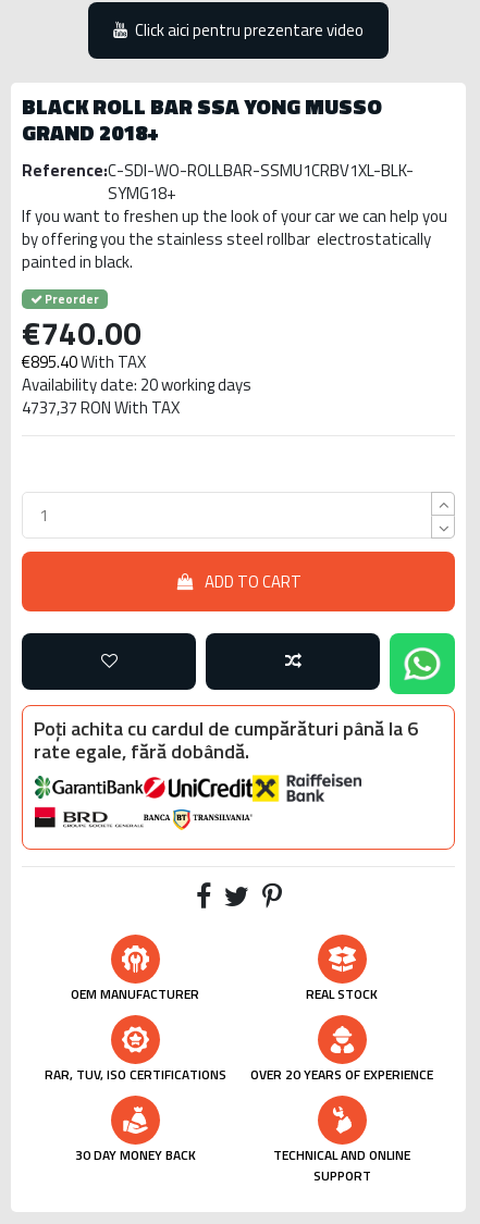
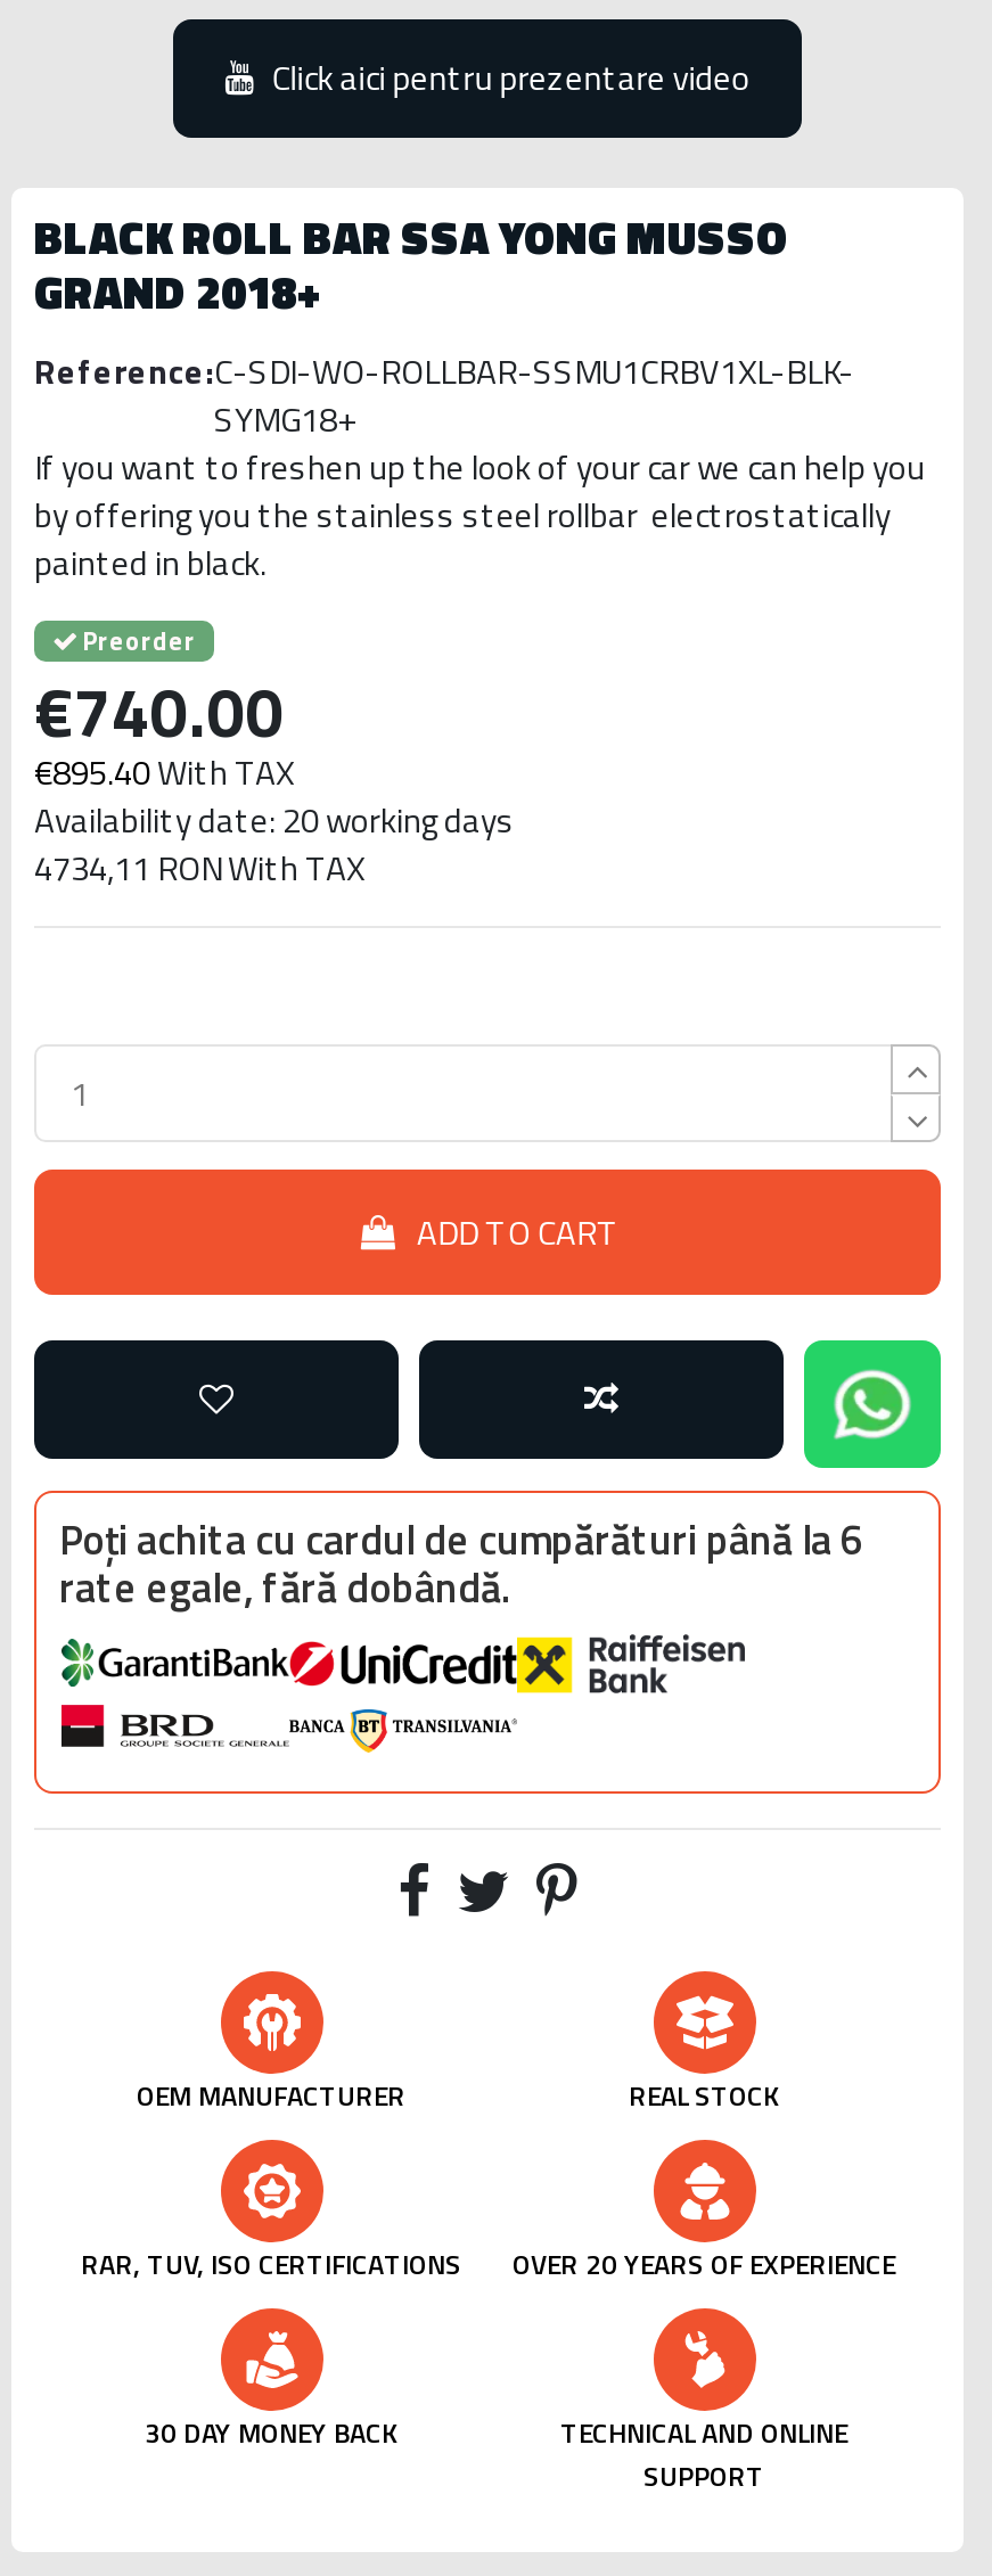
[22,395,180,420] 4737,37 RON With TAX -> [34,842,364,895] 4734,11 RON With TAX

